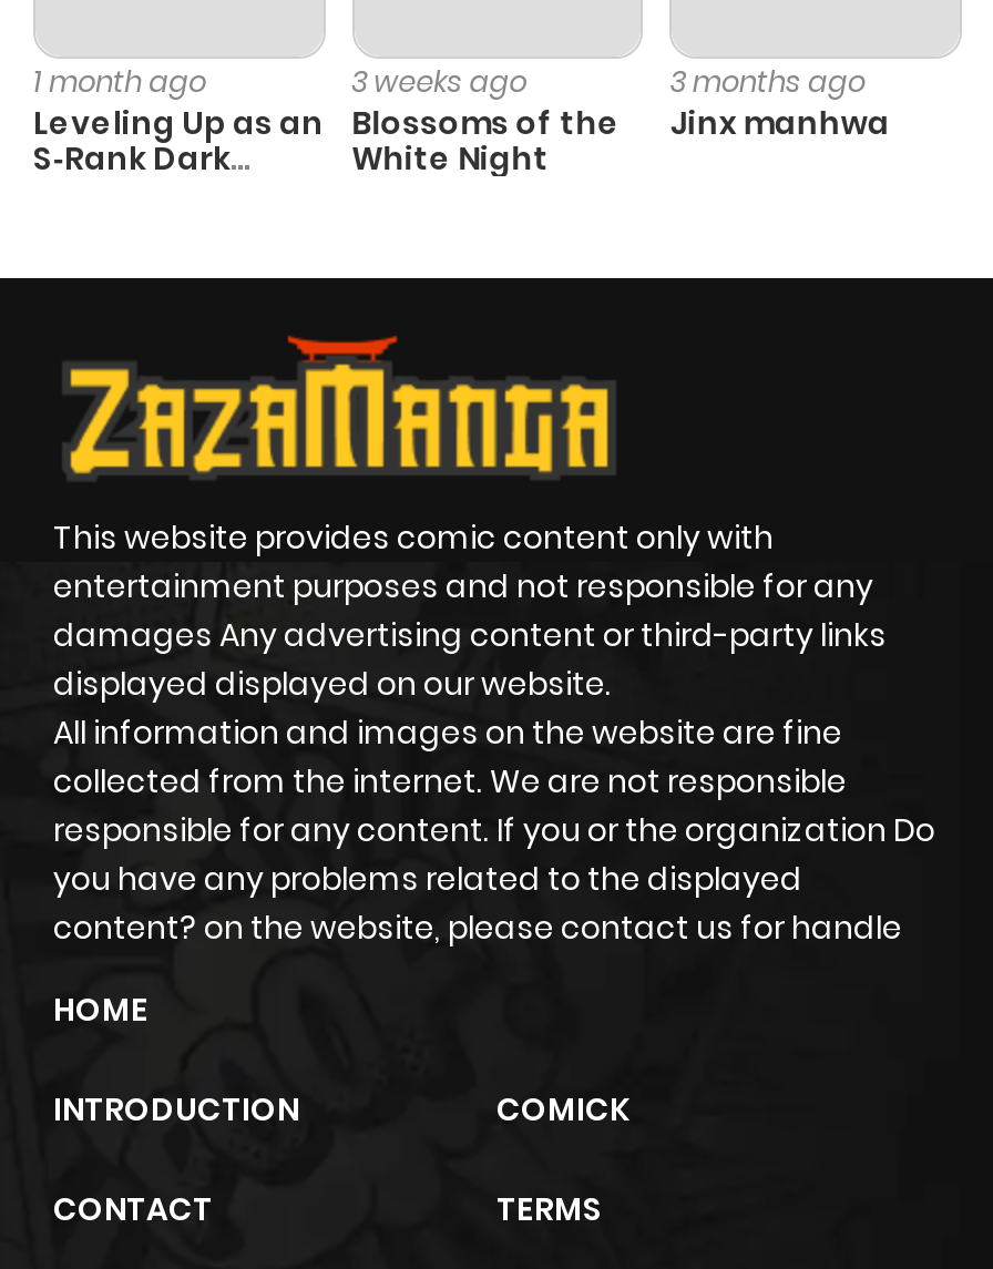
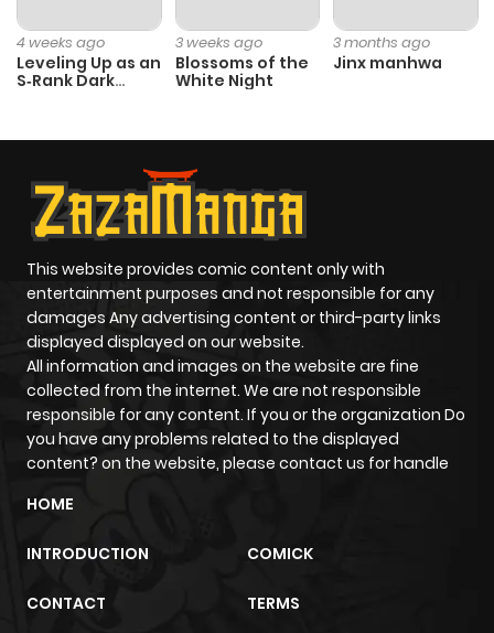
[33,61,206,103] 1 month ago -> [17,32,105,53] 4 weeks ago

